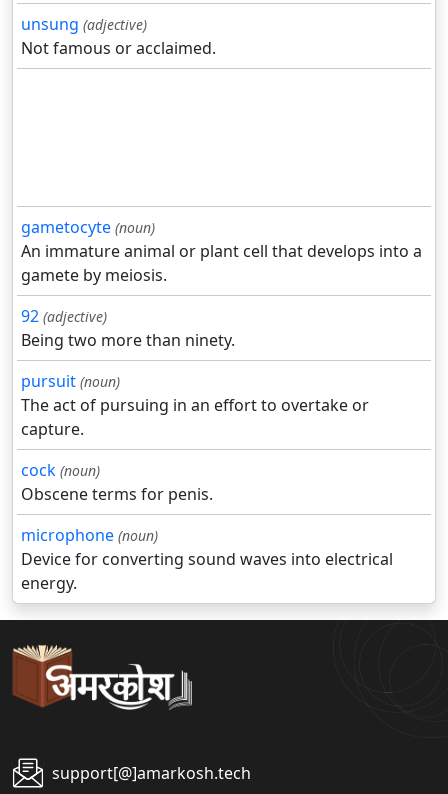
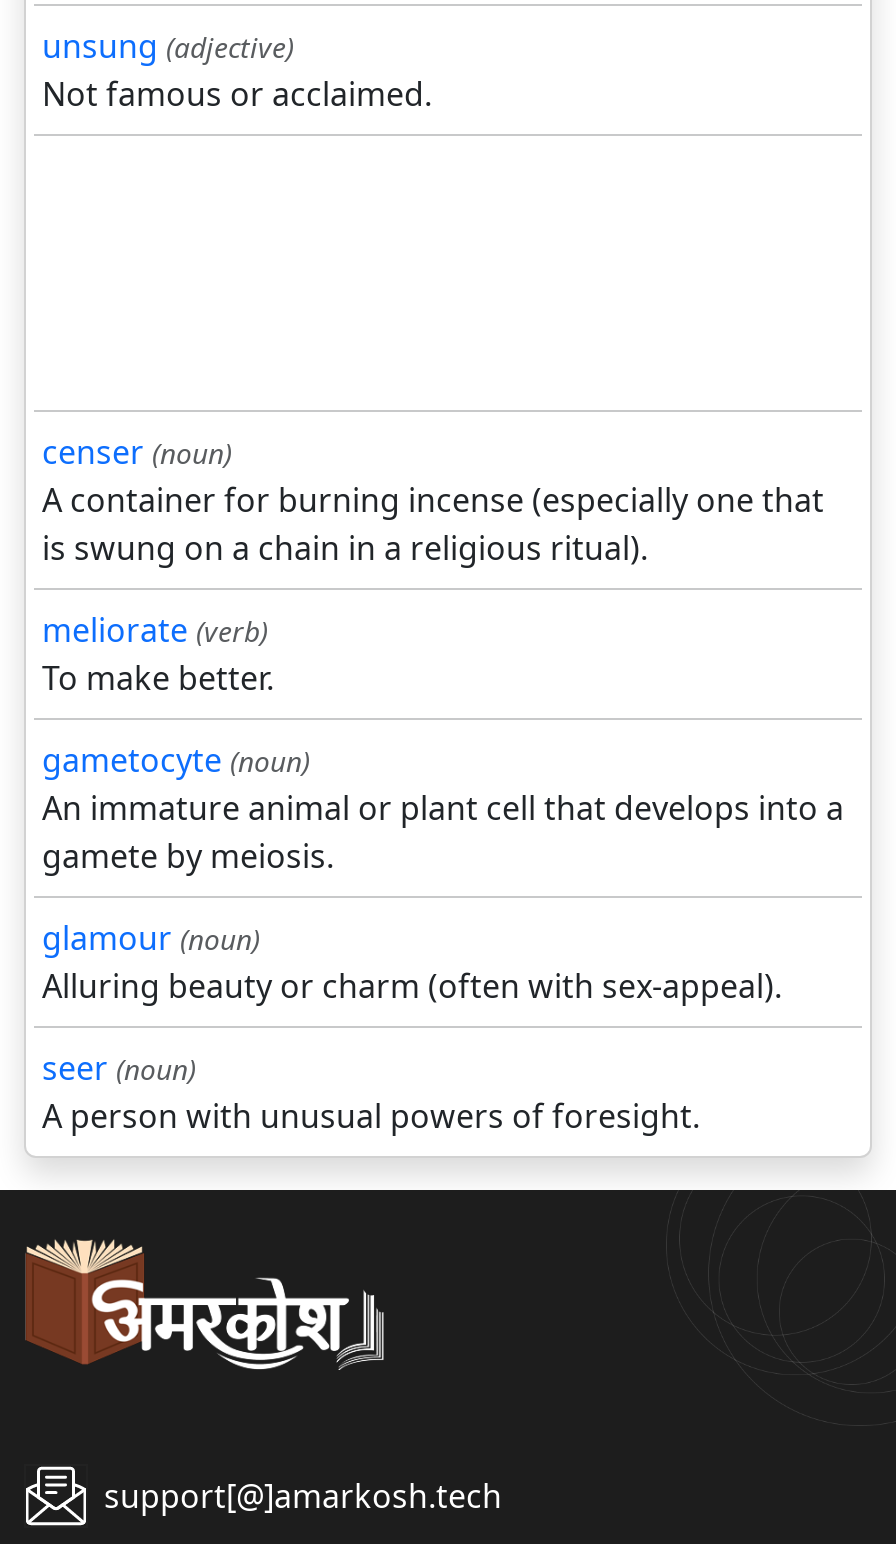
none -> [42,430,824,700] censer (noun) | A container for burning incense (especially one that | is swung on a chain in a religious ritual). | meliorate (verb) | To make better.
moved [21,216,422,286] -> [42,738,844,878]: gametocyte (noun) | An immature animal or plant cell that develops into a | gamete by meiosis.
[21,305,393,594] 92 (adjective) | Being two more than ninety. | pursuit (noun) | The act of pursuing in an effort to overtake or | capture. | cock (noun) | Obscene terms for penis. | microphone (noun) | Device for converting sound waves into electrical | energy. -> [42,916,782,1138] glamour (noun) | Alluring beauty or charm (often with sex-appeal). | seer (noun) | A person with unusual powers of foresight.

